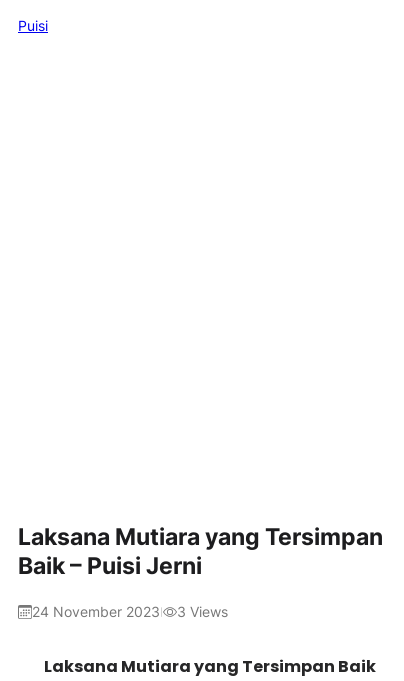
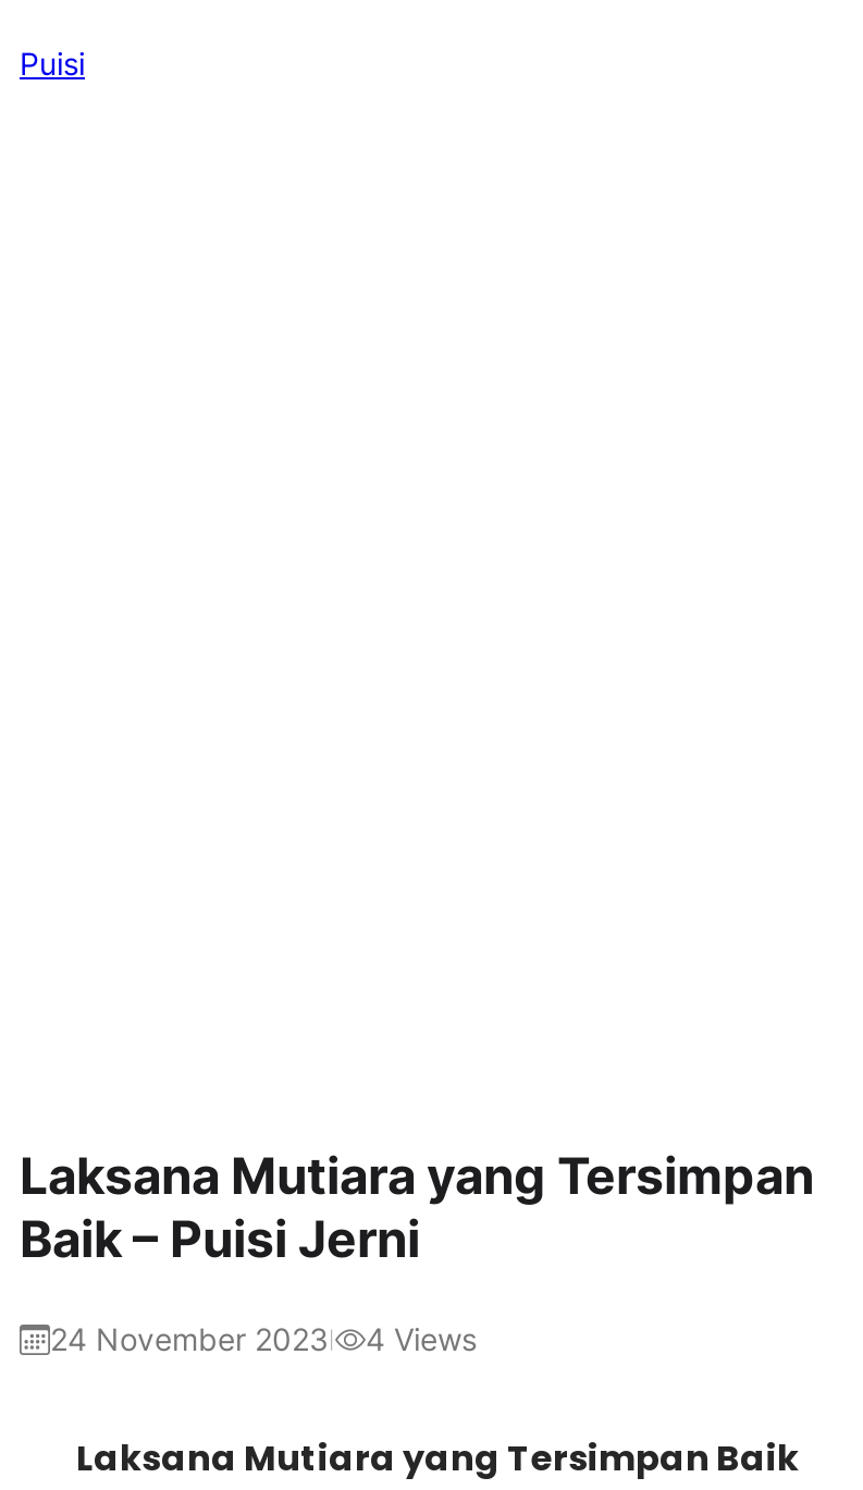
[177,603,228,620] 3 Views -> [366,1320,477,1357] 4 Views

